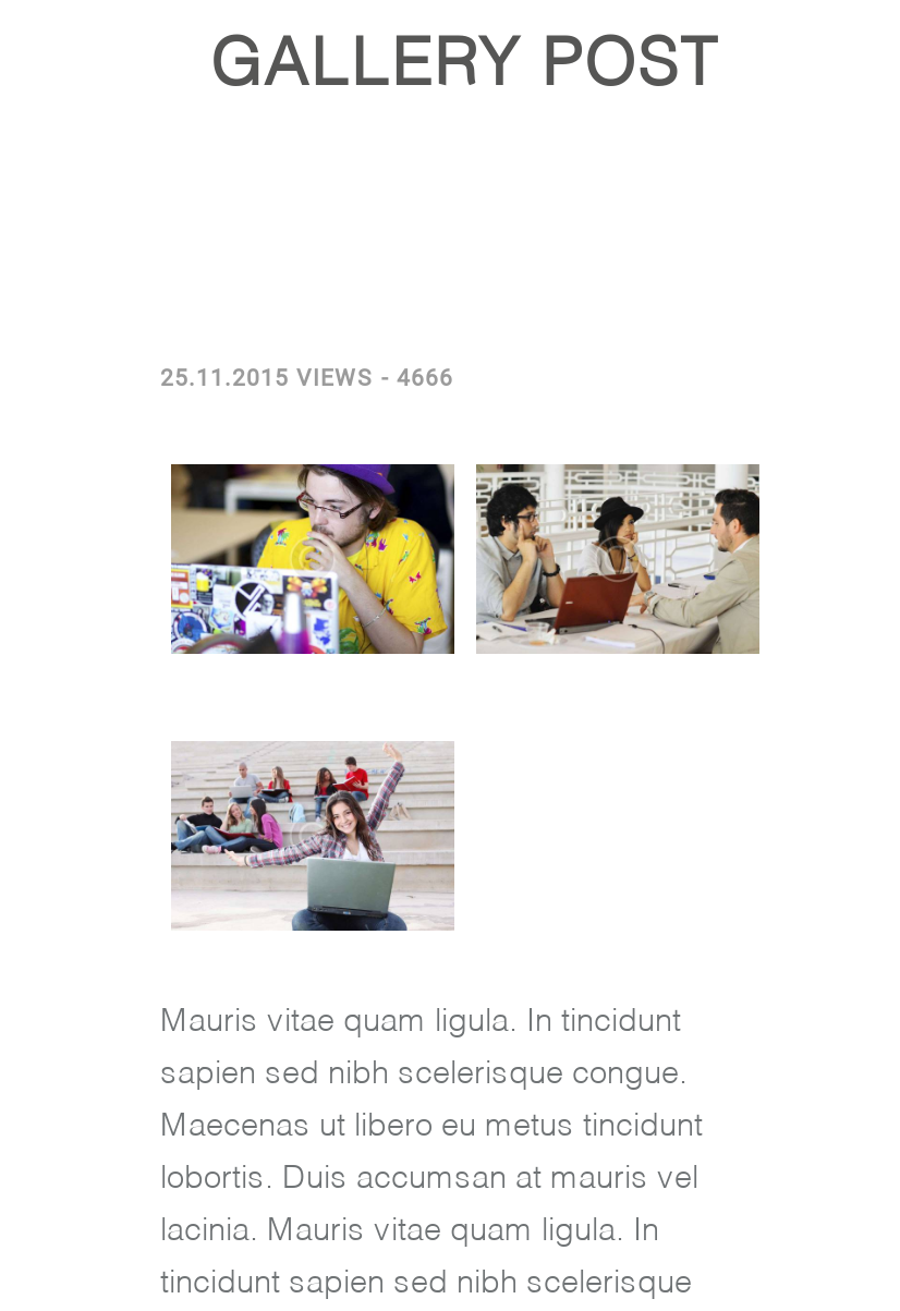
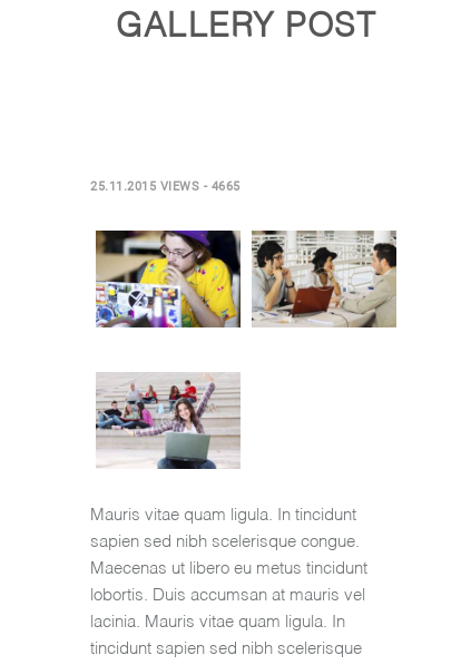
[160,365,453,393] 25.11.2015 VIEWS - 4666 -> [90,180,240,194] 25.11.2015 VIEWS - 4665

